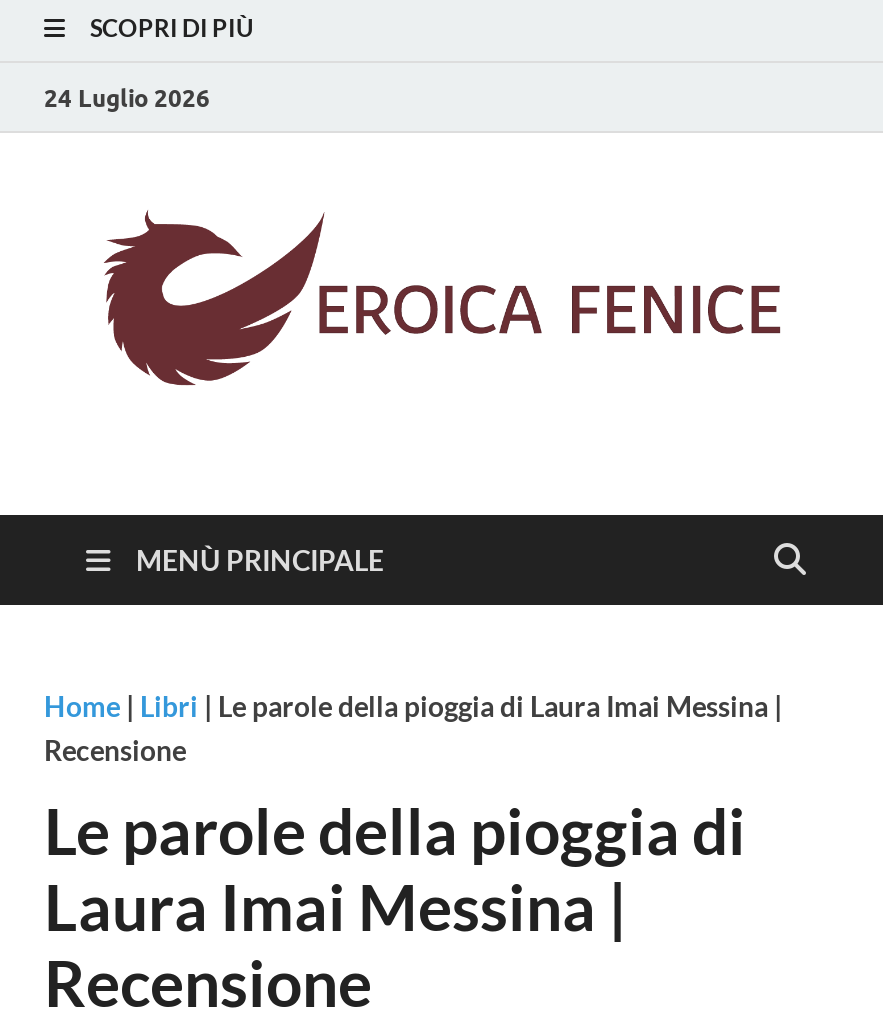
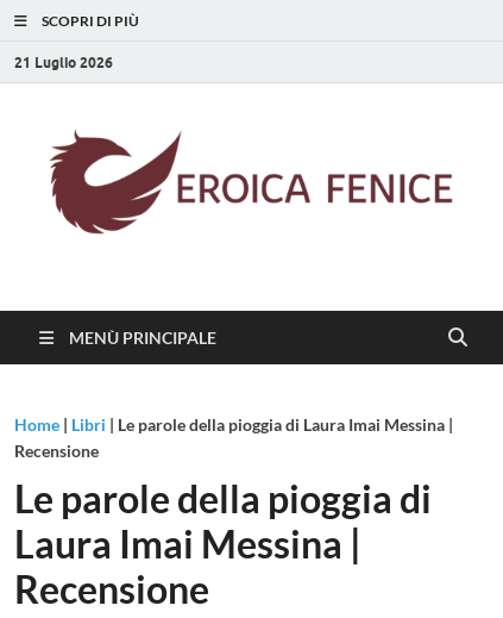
[44,82,210,112] 24 Luglio 2026 -> [14,53,113,71] 21 Luglio 2026

